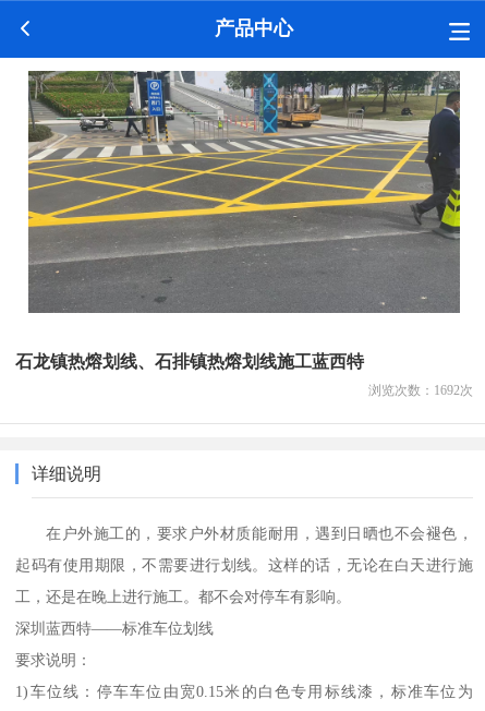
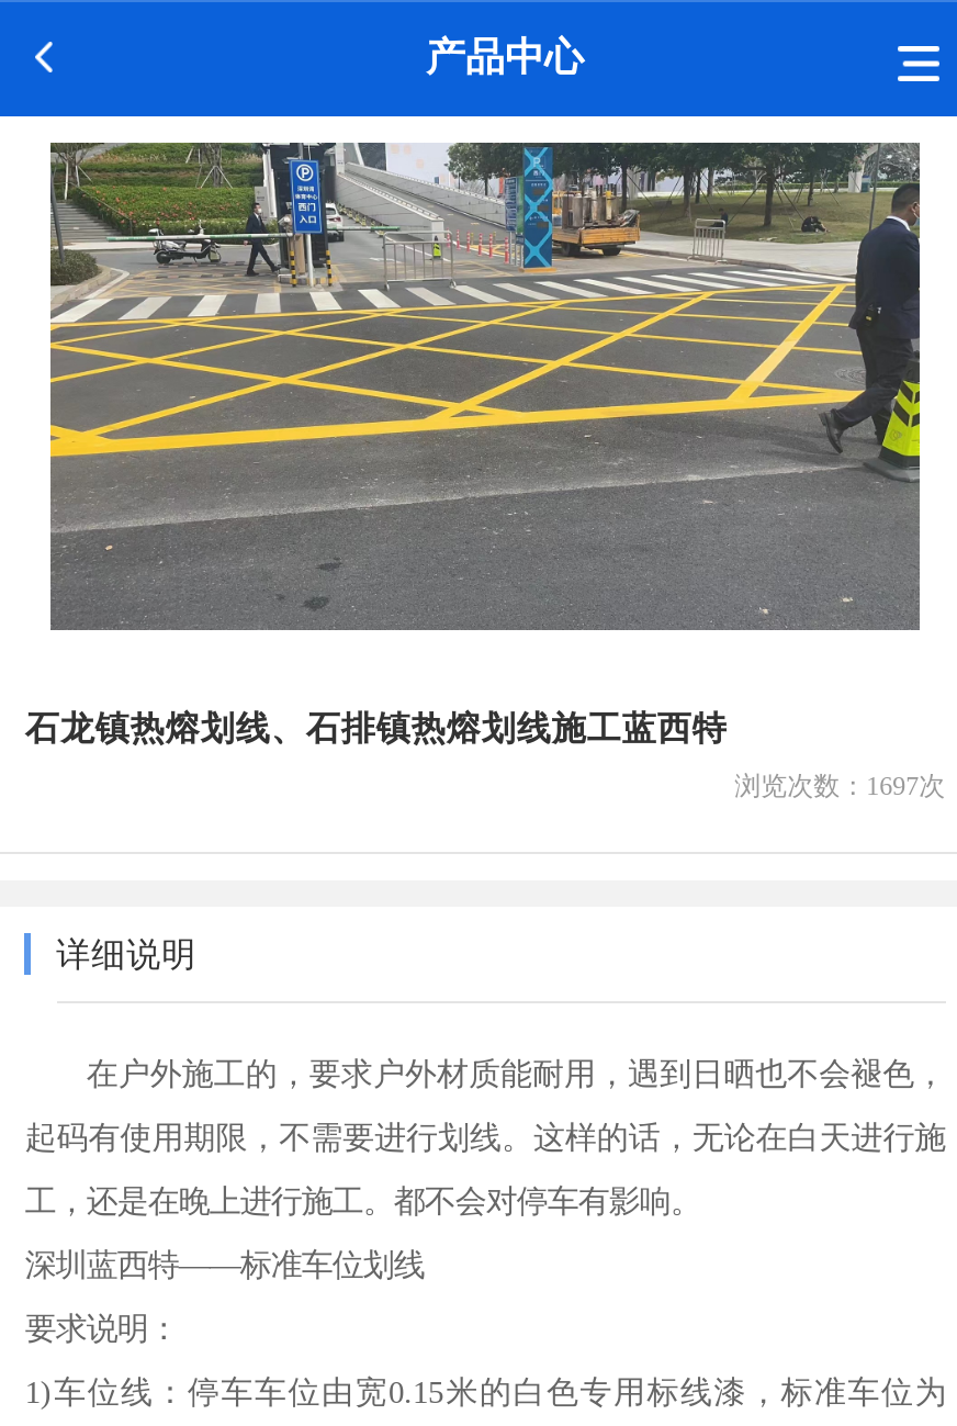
[368,382,473,398] 浏览次数：1692次 -> [735,770,945,800] 浏览次数：1697次

